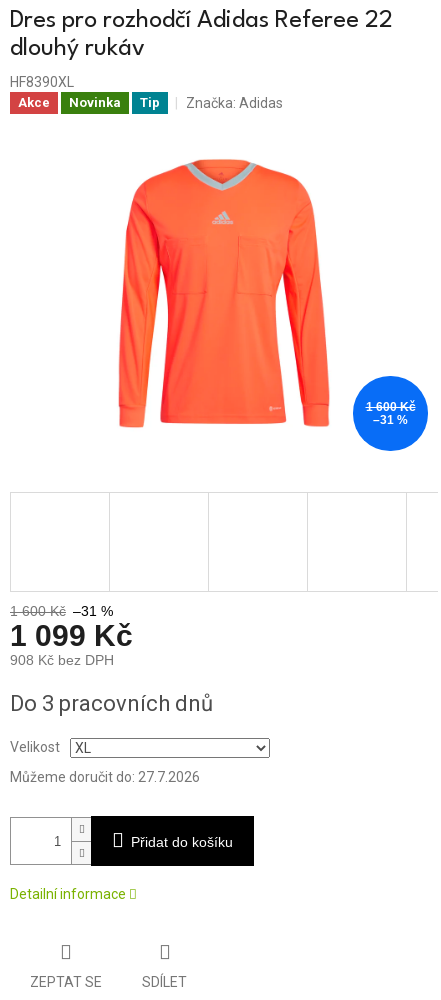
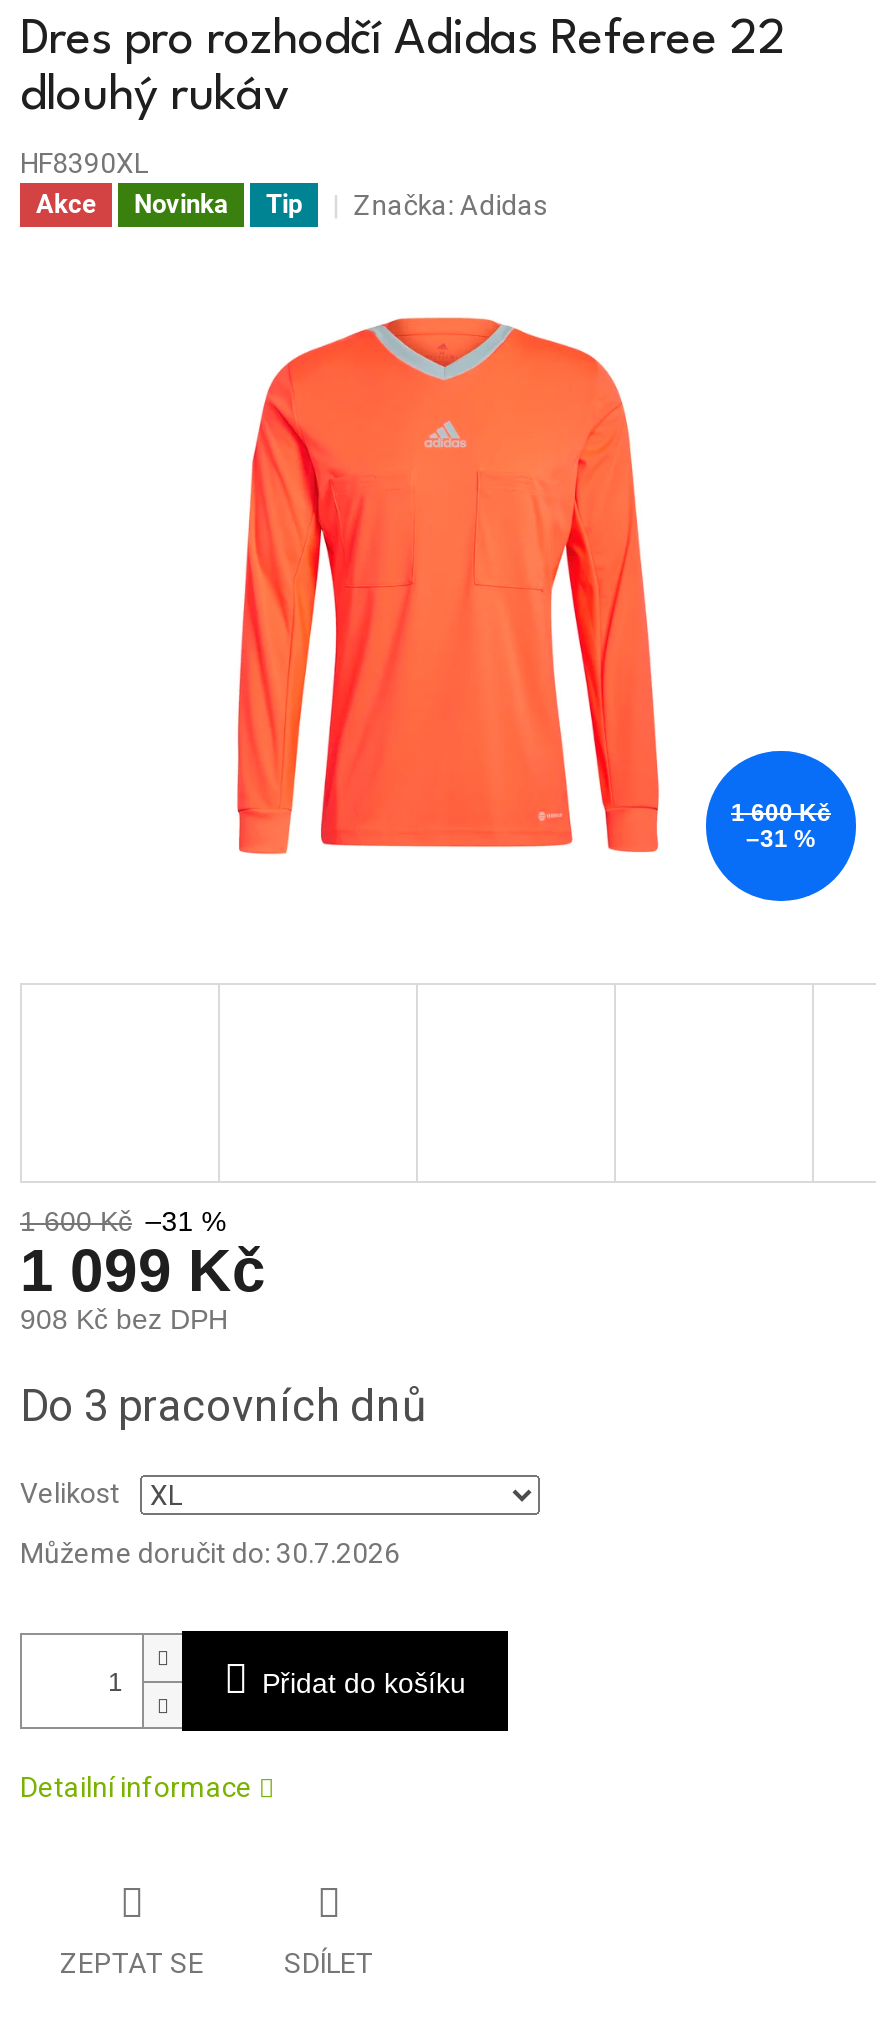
[10,769,200,785] Můžeme doručit do: 27.7.2026 -> [20,1538,400,1570] Můžeme doručit do: 30.7.2026

